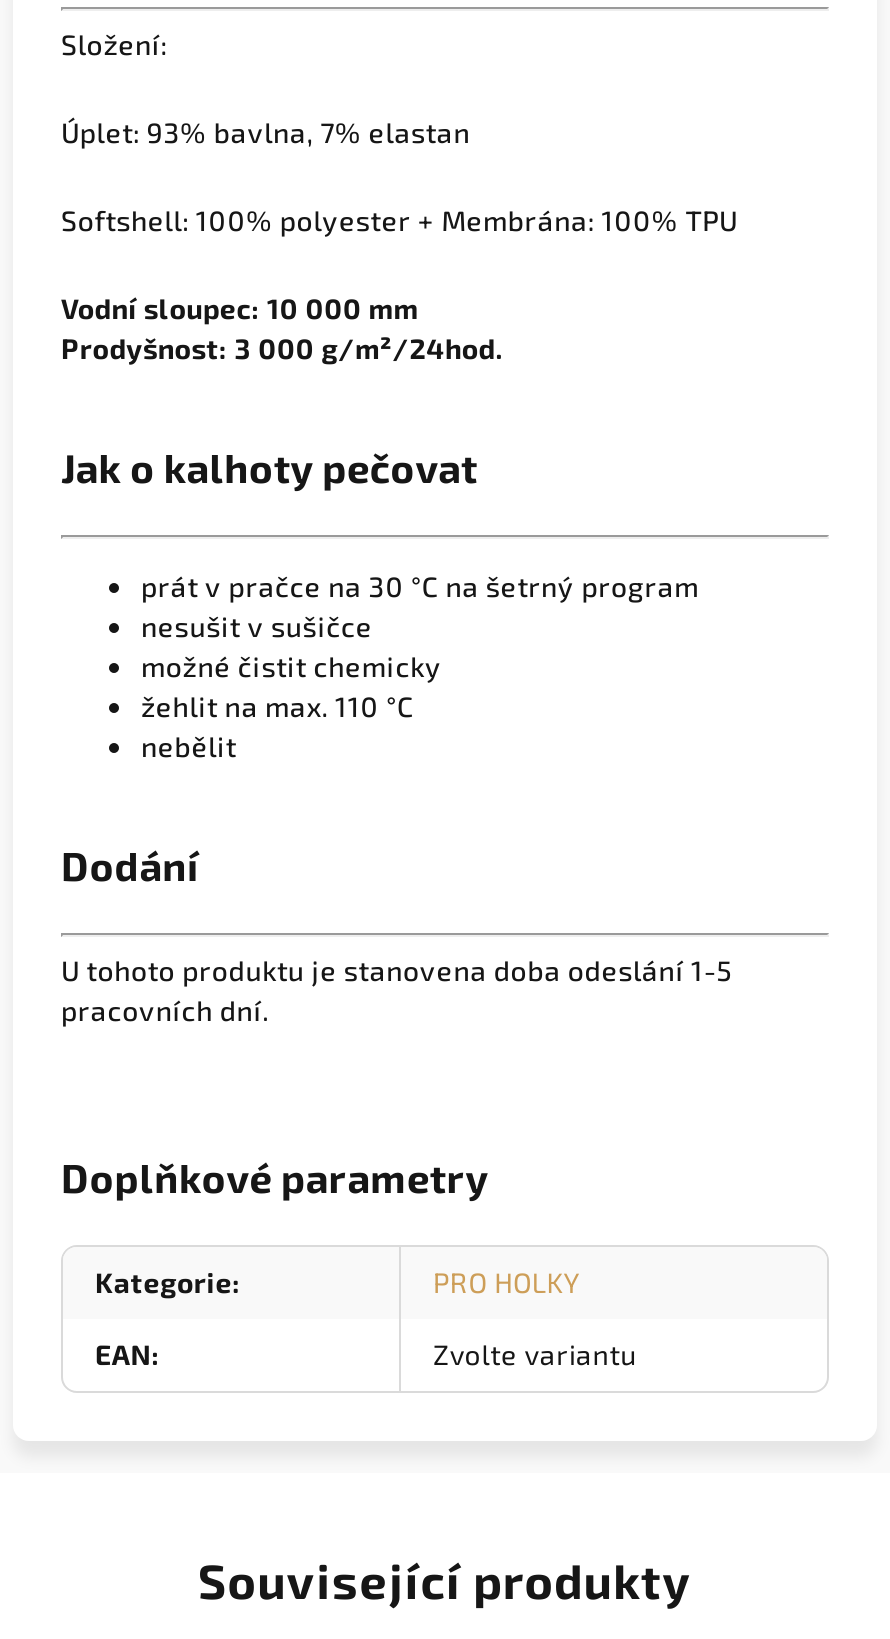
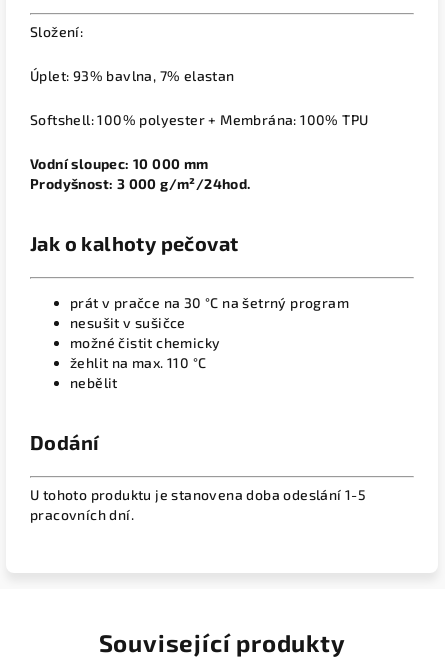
[61,1153,637,1371] Doplňkové parametry | Kategorie: | PRO HOLKY | EAN: | Zvolte variantu -> none

